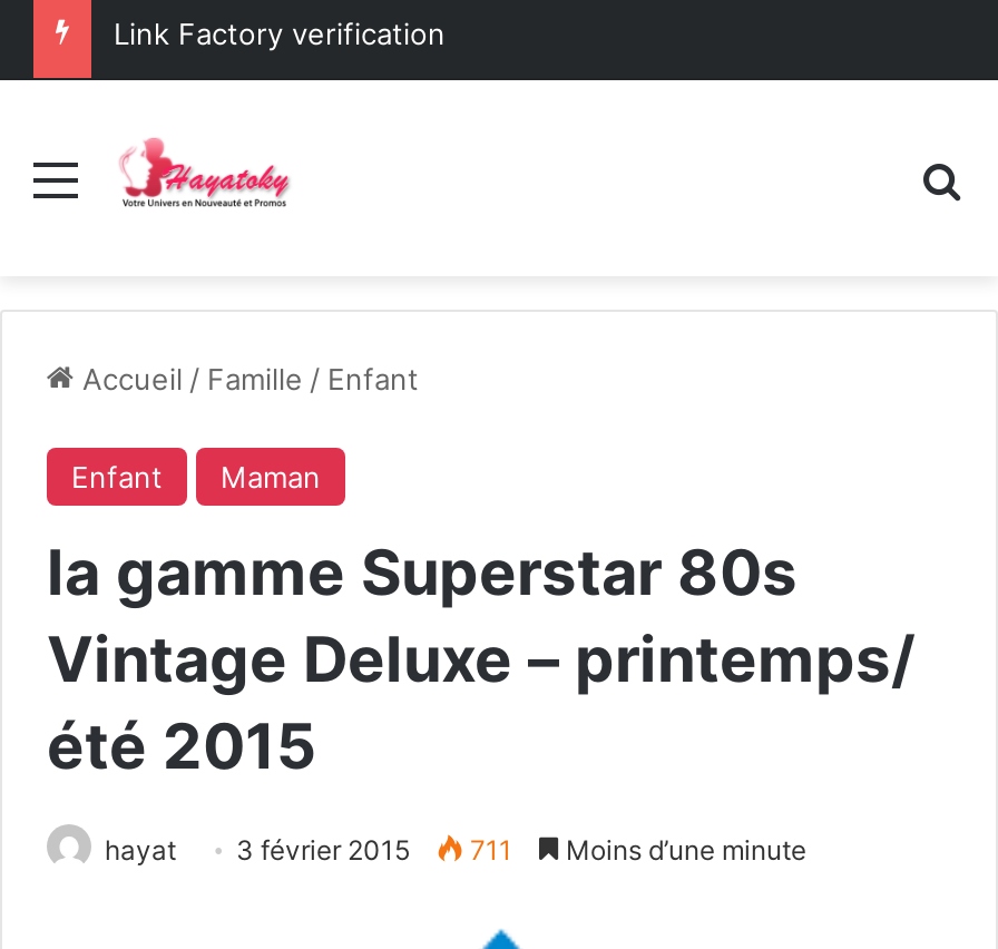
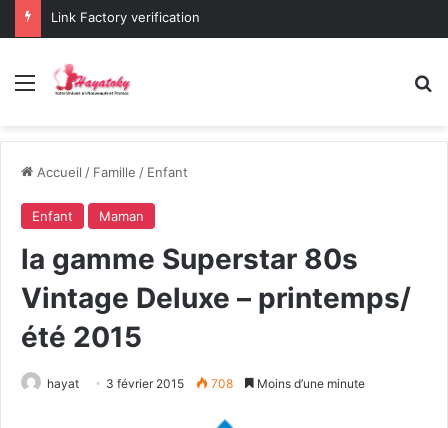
[114,16,577,51] Link Factory Sitewide Verification -> [51,9,200,25] Link Factory verification
[105,833,806,867] hayat 3 février 2015 711 Moins d’une minute -> [47,376,365,391] hayat 3 février 2015 708 Moins d’une minute

